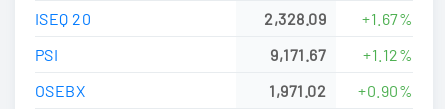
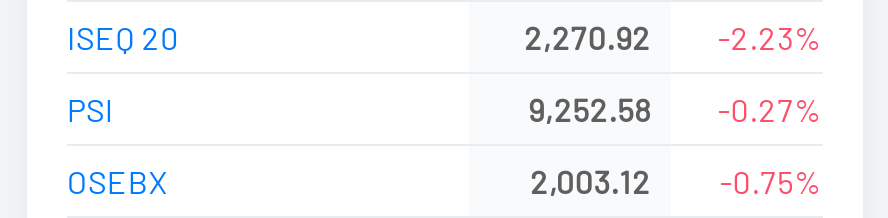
[264,9,326,28] 2,328.09 -> [524,18,651,56] 2,270.92
[362,9,413,28] +1.67% -> [718,18,823,56] -2.23%
[270,45,326,64] 9,171.67 -> [528,90,651,128] 9,252.58
[363,45,413,64] +1.12% -> [718,90,823,128] -0.27%
[269,81,326,100] 1,971.02 -> [530,162,651,200] 2,003.12
[358,81,413,100] +0.90% -> [720,162,823,200] -0.75%

